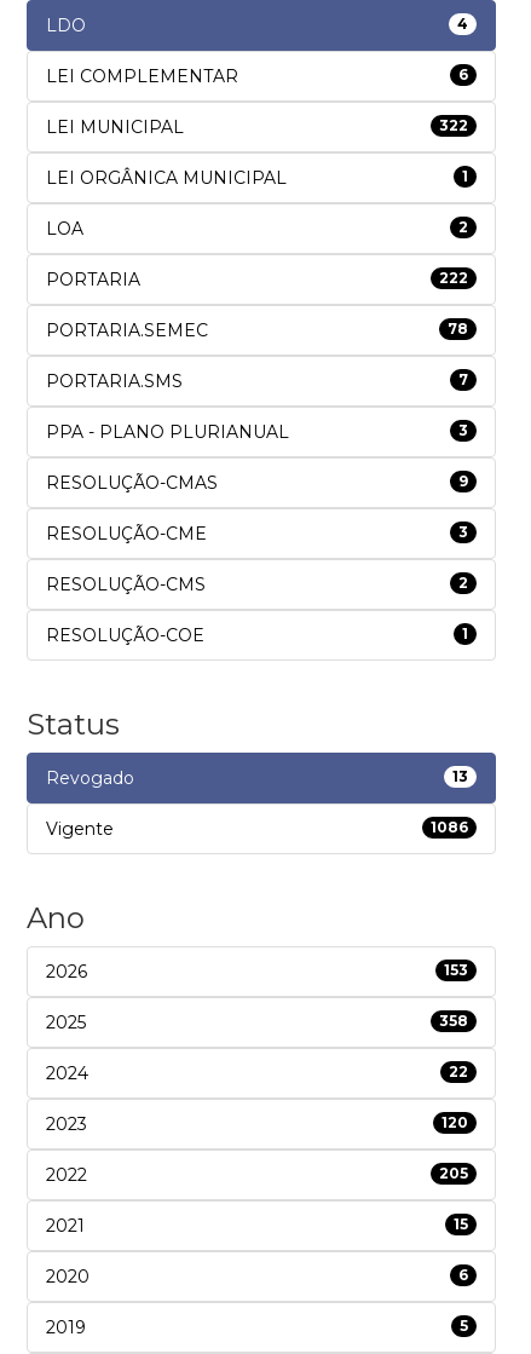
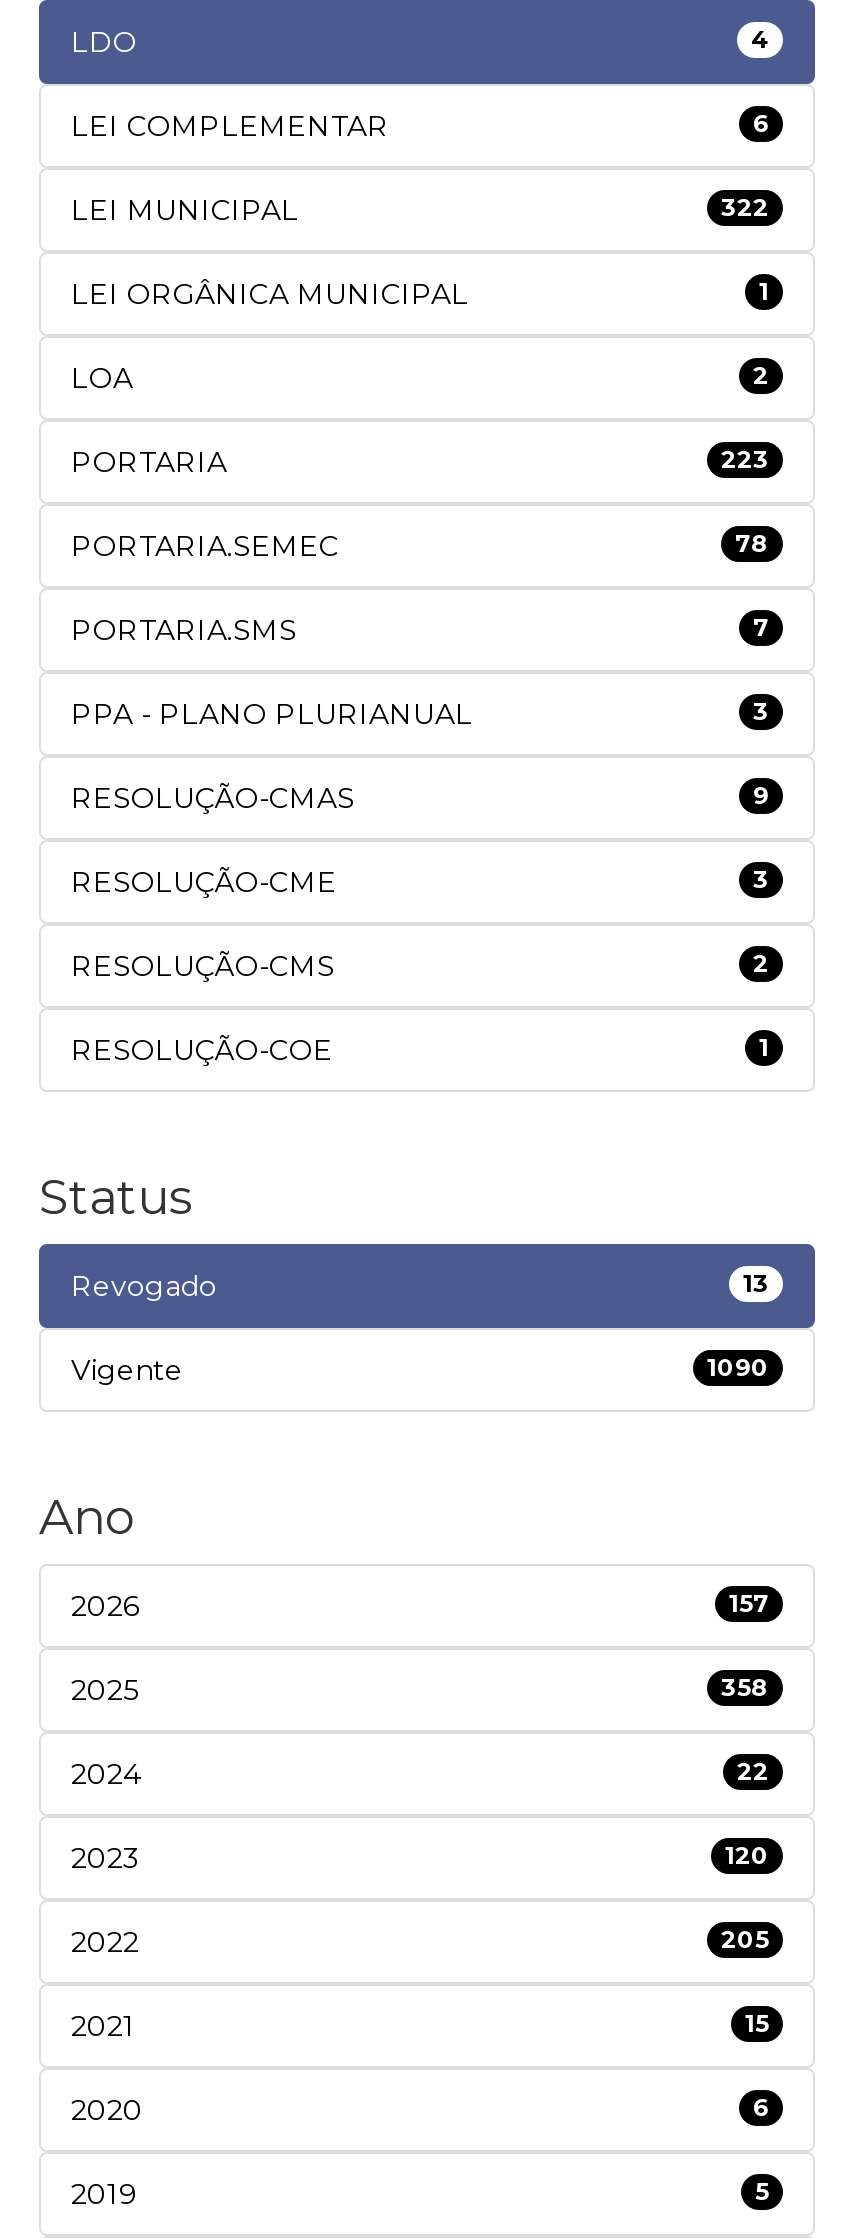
[439,269,468,287] 222 -> [721,444,769,474] 223
[431,818,468,836] 1086 -> [707,1352,769,1382] 1090
[444,961,468,979] 153 -> [729,1588,769,1618] 157

